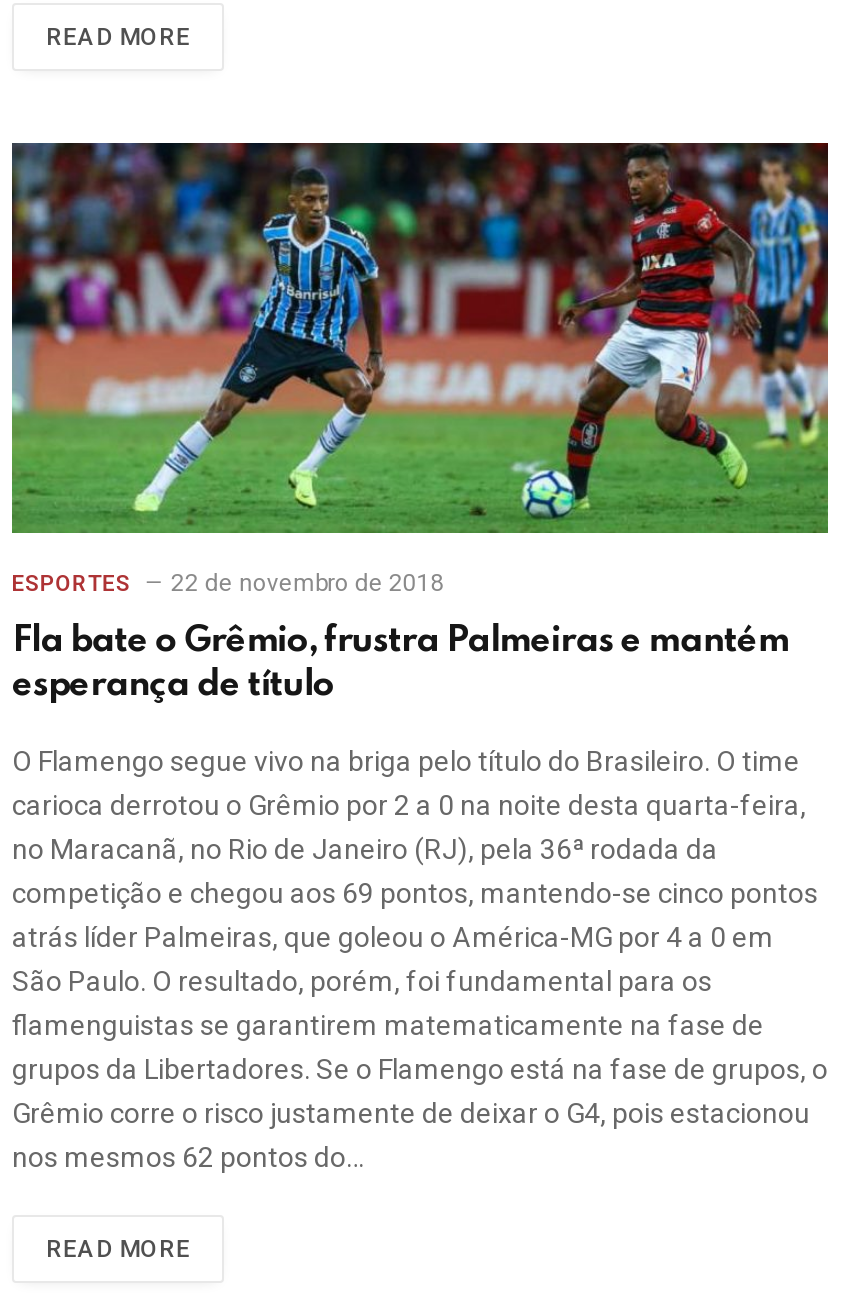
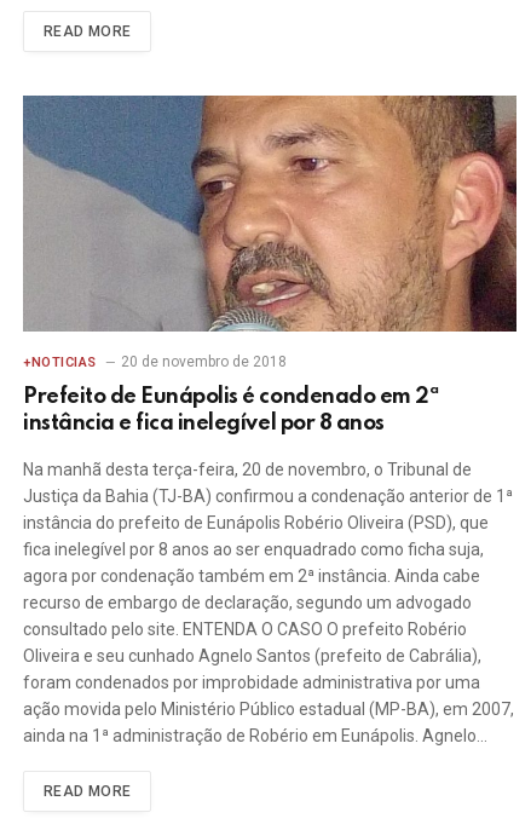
[10,141,830,598] [image] | ESPORTES | 22 de novembro de 2018 -> [22,94,518,371] [image] | +NOTICIAS | 20 de novembro de 2018
[12,624,789,704] Fla bate o Grêmio, frustra Palmeiras e mantém | esperança de título -> [23,386,439,435] Prefeito de Eunápolis é condenado em 2ª | instância e fica inelegível por 8 anos
[12,746,828,1174] O Flamengo segue vivo na briga pelo título do Brasileiro. O time | carioca derrotou o Grêmio por 2 a 0 na noite desta quarta-feira, | no Maracanã, no Rio de Janeiro (RJ), pela 36ª rodada da | competição e chegou aos 69 pontos, mantendo-se cinco pontos | atrás líder Palmeiras, que goleou o América-MG por 4 a 0 em | São Paulo. O resultado, porém, foi fundamental para os | flamenguistas se garantirem matematicamente na fase de | grupos da Libertadores. Se o Flamengo está na fase de grupos, o | Grêmio corre o risco justamente de deixar o G4, pois estacionou | nos mesmos 62 pontos do… -> [23,460,514,746] Na manhã desta terça-feira, 20 de novembro, o Tribunal de | Justiça da Bahia (TJ-BA) confirmou a condenação anterior de 1ª | instância do prefeito de Eunápolis Robério Oliveira (PSD), que | fica inelegível por 8 anos ao ser enquadrado como ficha suja, | agora por condenação também em 2ª instância. Ainda cabe | recurso de embargo de declaração, segundo um advogado | consultado pelo site. ENTENDA O CASO O prefeito Robério | Oliveira e seu cunhado Agnelo Santos (prefeito de Cabrália), | foram condenados por improbidade administrativa por uma | ação movida pelo Ministério Público estadual (MP-BA), em 2007, | ainda na 1ª administração de Robério em Eunápolis. Agnelo…

